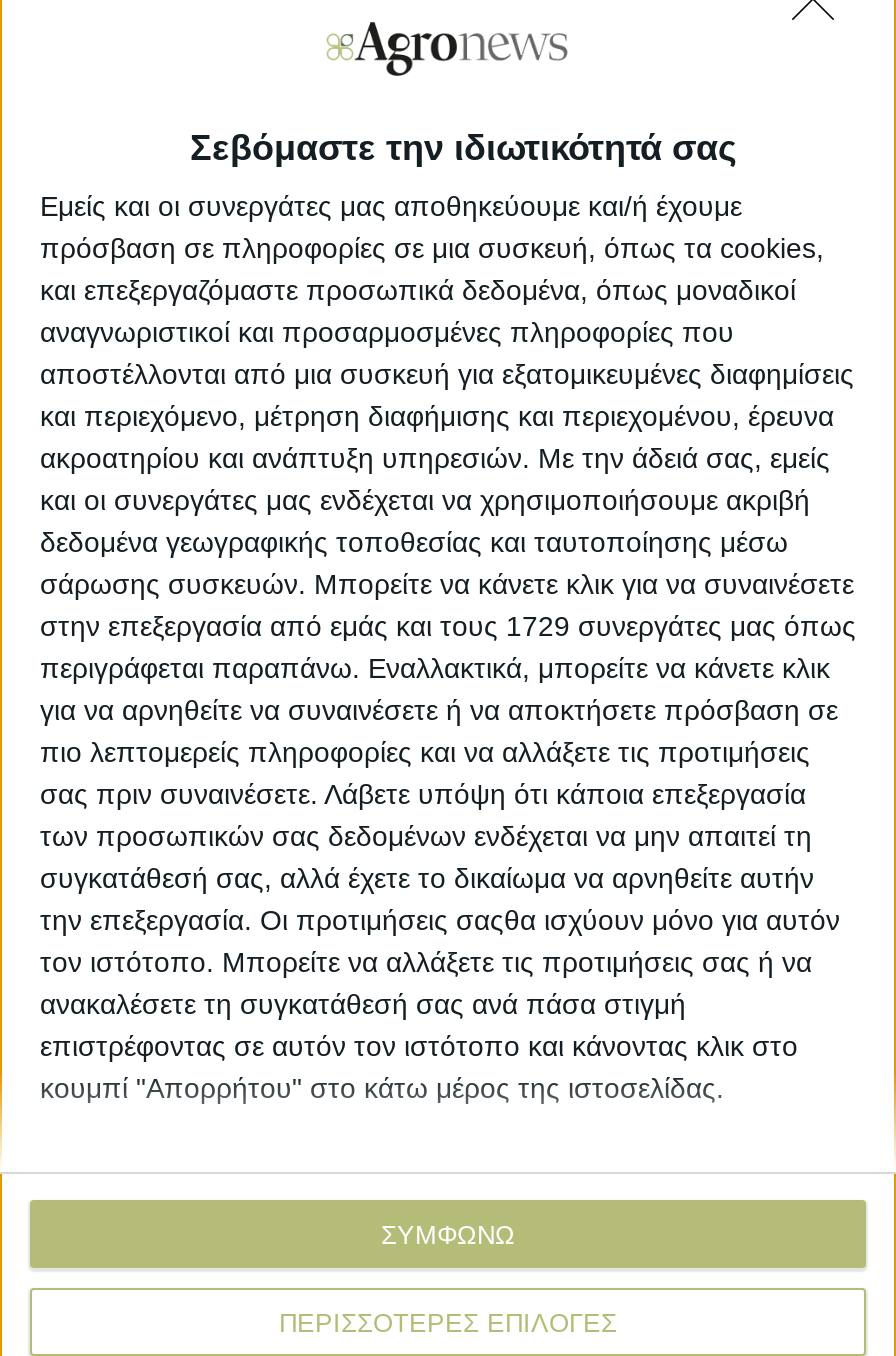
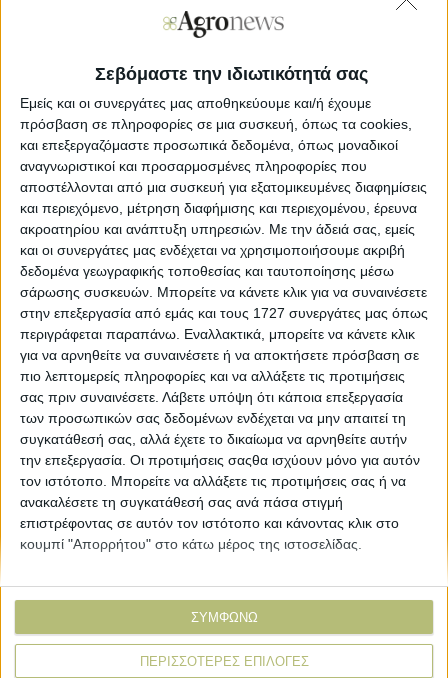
[40,611,856,643] στην επεξεργασία από εμάς και τους 1729 συνεργάτες μας όπως -> [20,305,428,321] στην επεξεργασία από εμάς και τους 1727 συνεργάτες μας όπως

